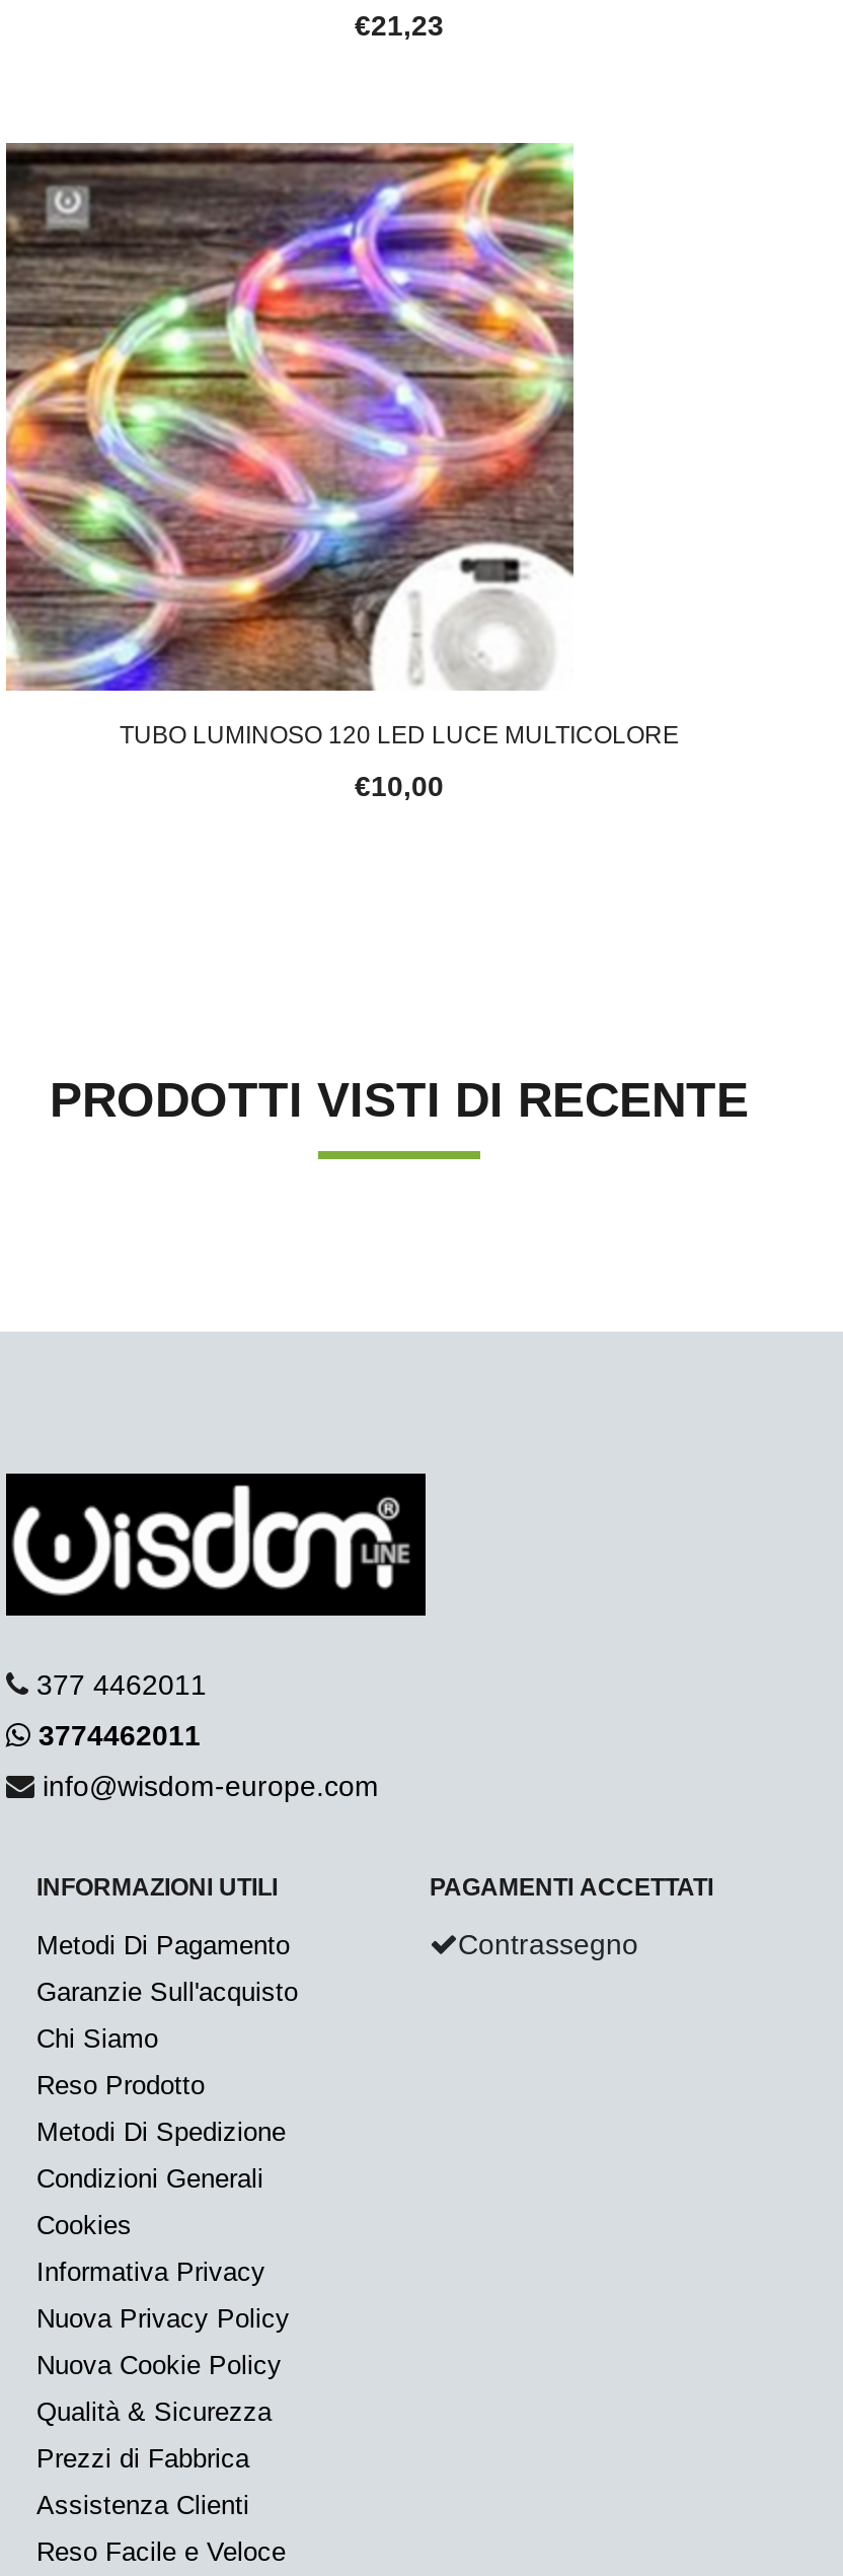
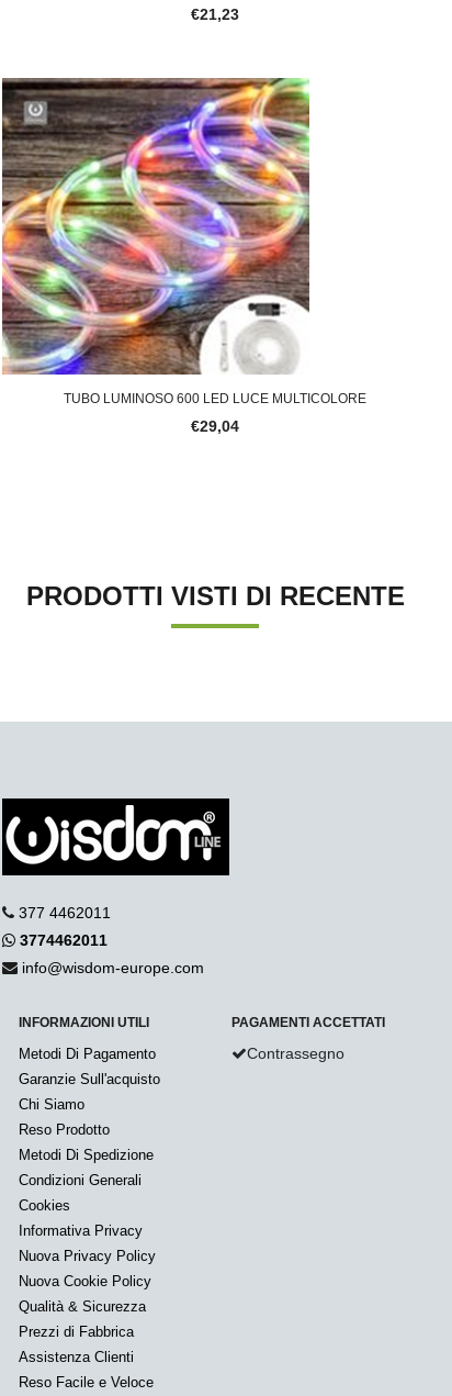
[120,721,679,749] TUBO LUMINOSO 120 LED LUCE MULTICOLORE -> [64,391,366,406] TUBO LUMINOSO 600 LED LUCE MULTICOLORE
[355,770,444,802] €10,00 -> [191,417,239,435] €29,04

